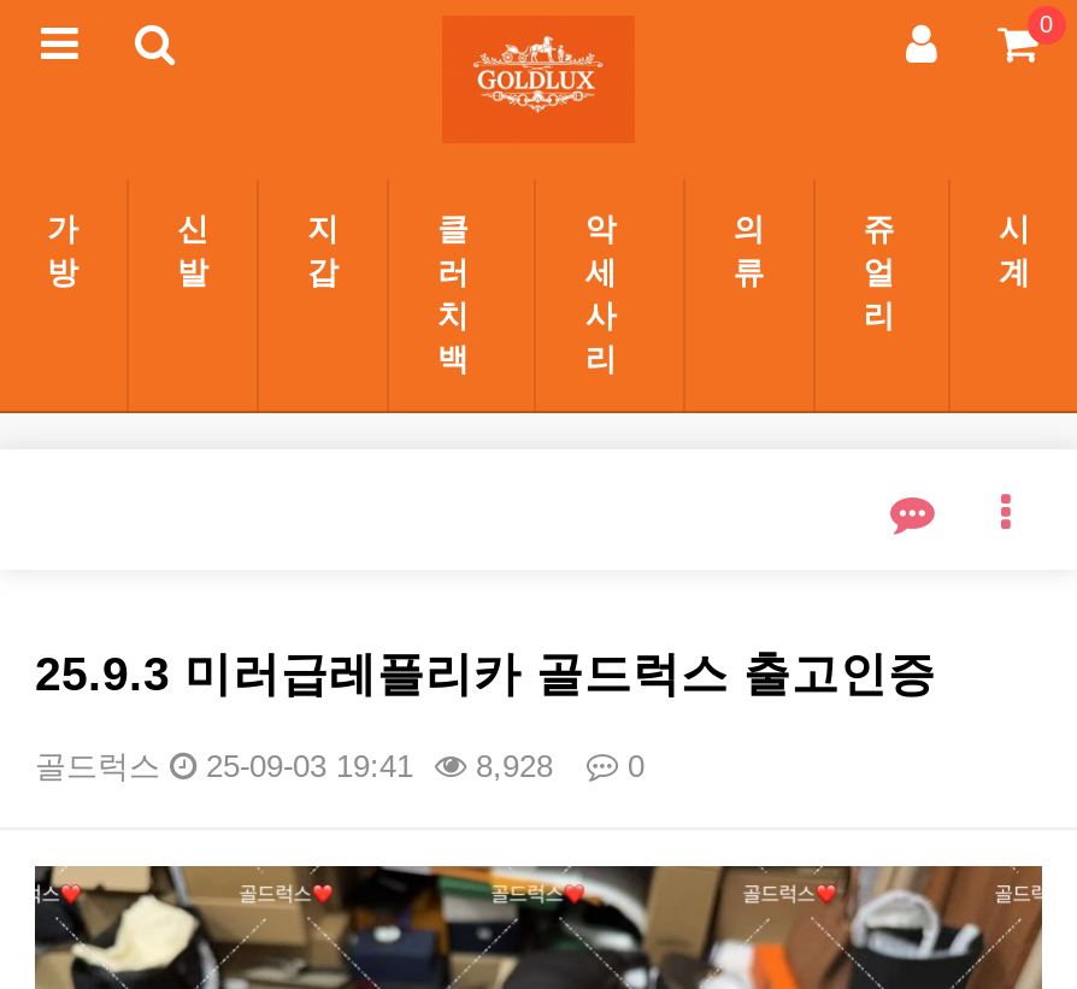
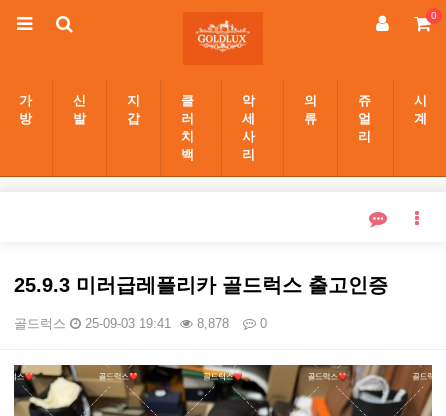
[35,749,645,785] 골드럭스 25-09-03 19:41 8,928 0 -> [14,316,267,331] 골드럭스 25-09-03 19:41 8,878 0

